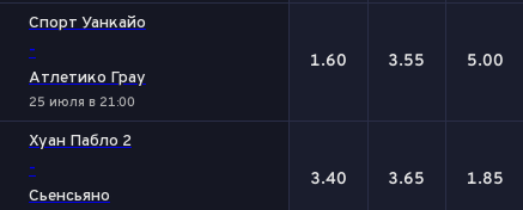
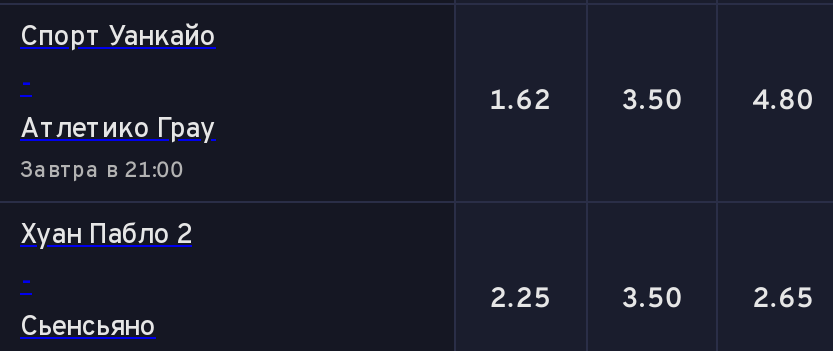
[310,51,504,72] 1.60 | 3.55 | 5.00 -> [489,85,814,119] 1.62 | 3.50 | 4.80
[29,94,135,111] 25 июля в 21:00 -> [20,157,184,185] Завтра в 21:00
[310,169,504,190] 3.40 | 3.65 | 1.85 -> [489,283,814,317] 2.25 | 3.50 | 2.65

